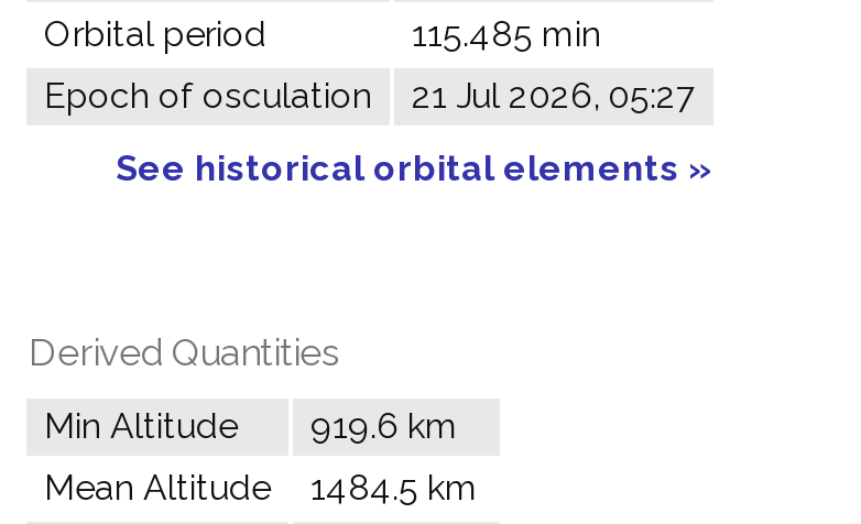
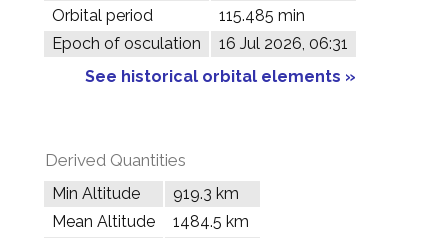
[44,75,696,117] Epoch of osculation 21 Jul 2026, 05:27 -> [52,34,348,53] Epoch of osculation 16 Jul 2026, 06:31
[44,405,458,447] Min Altitude 919.6 km -> [52,184,239,203] Min Altitude 919.3 km

